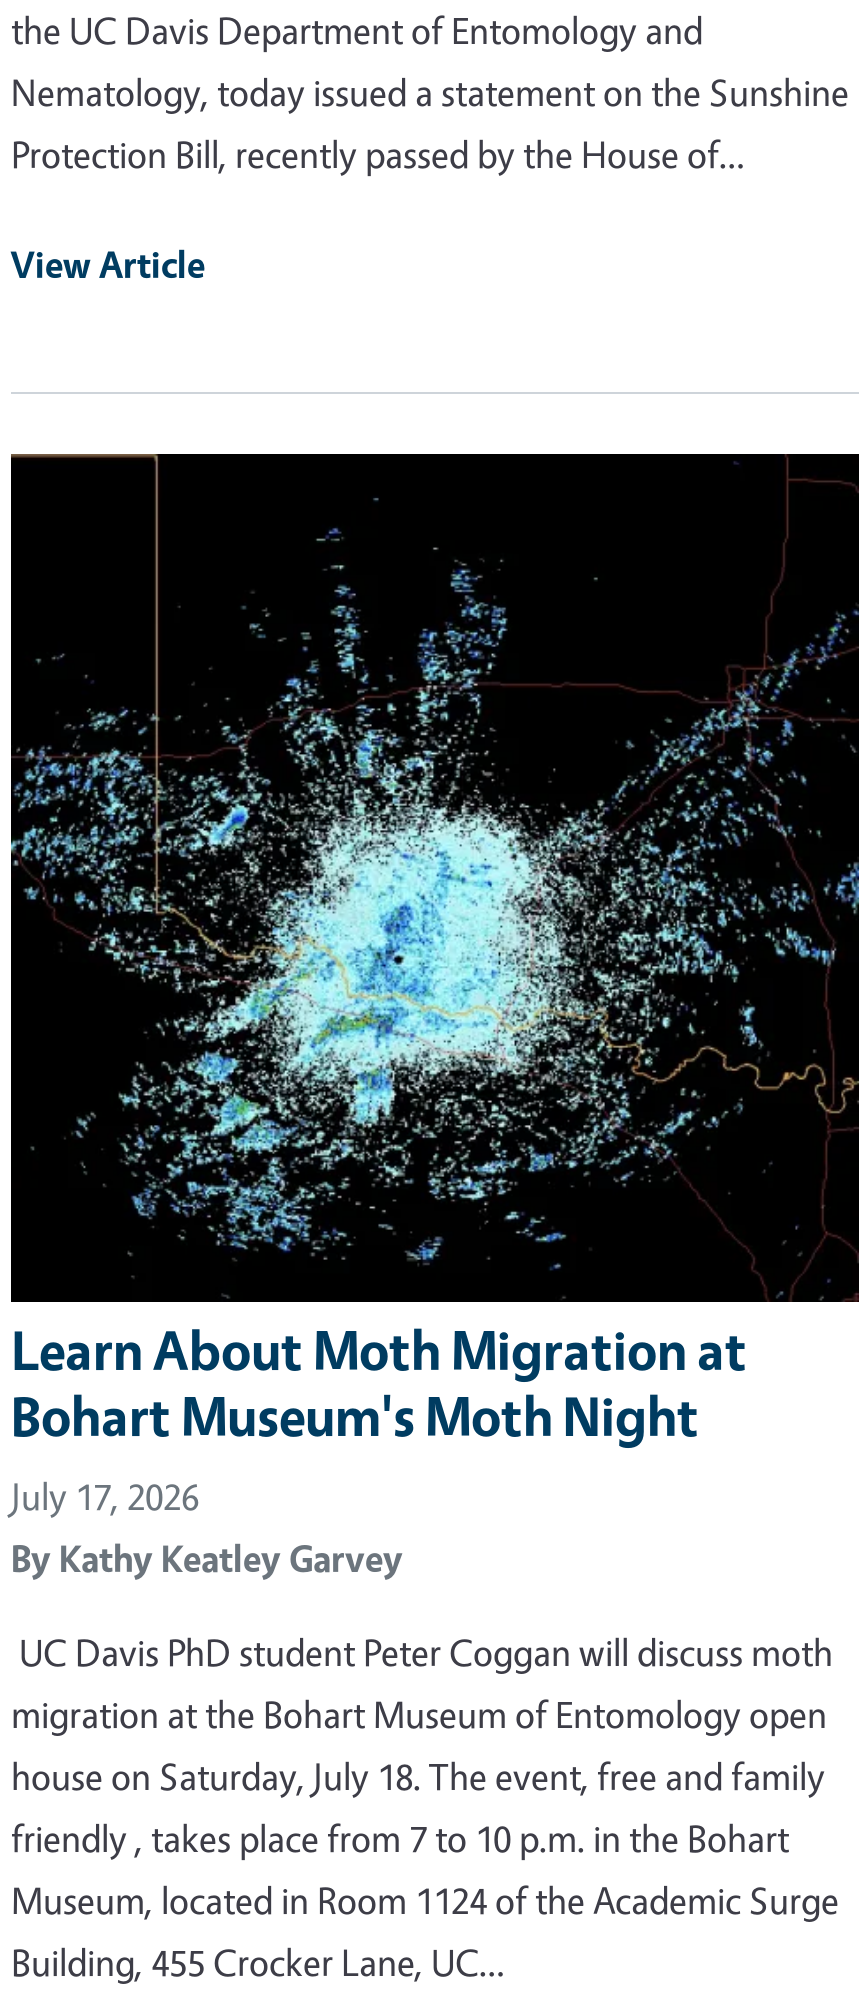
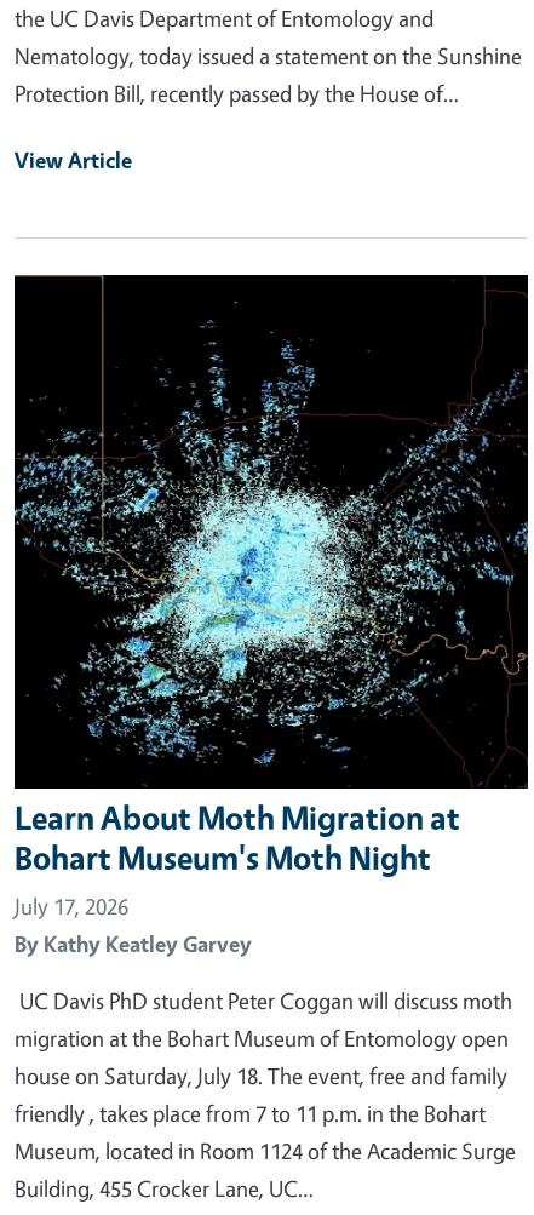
[11,1815,789,1863] friendly , takes place from 7 to 10 p.m. in the Bohart -> [15,1099,486,1128] friendly , takes place from 7 to 11 p.m. in the Bohart

